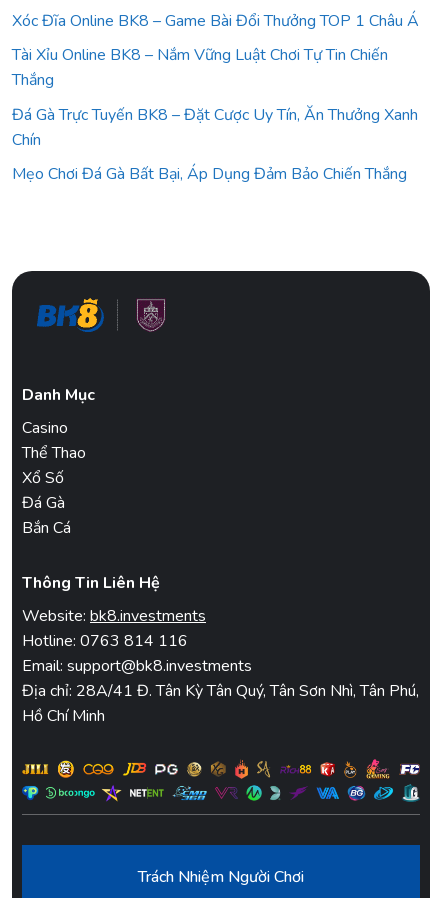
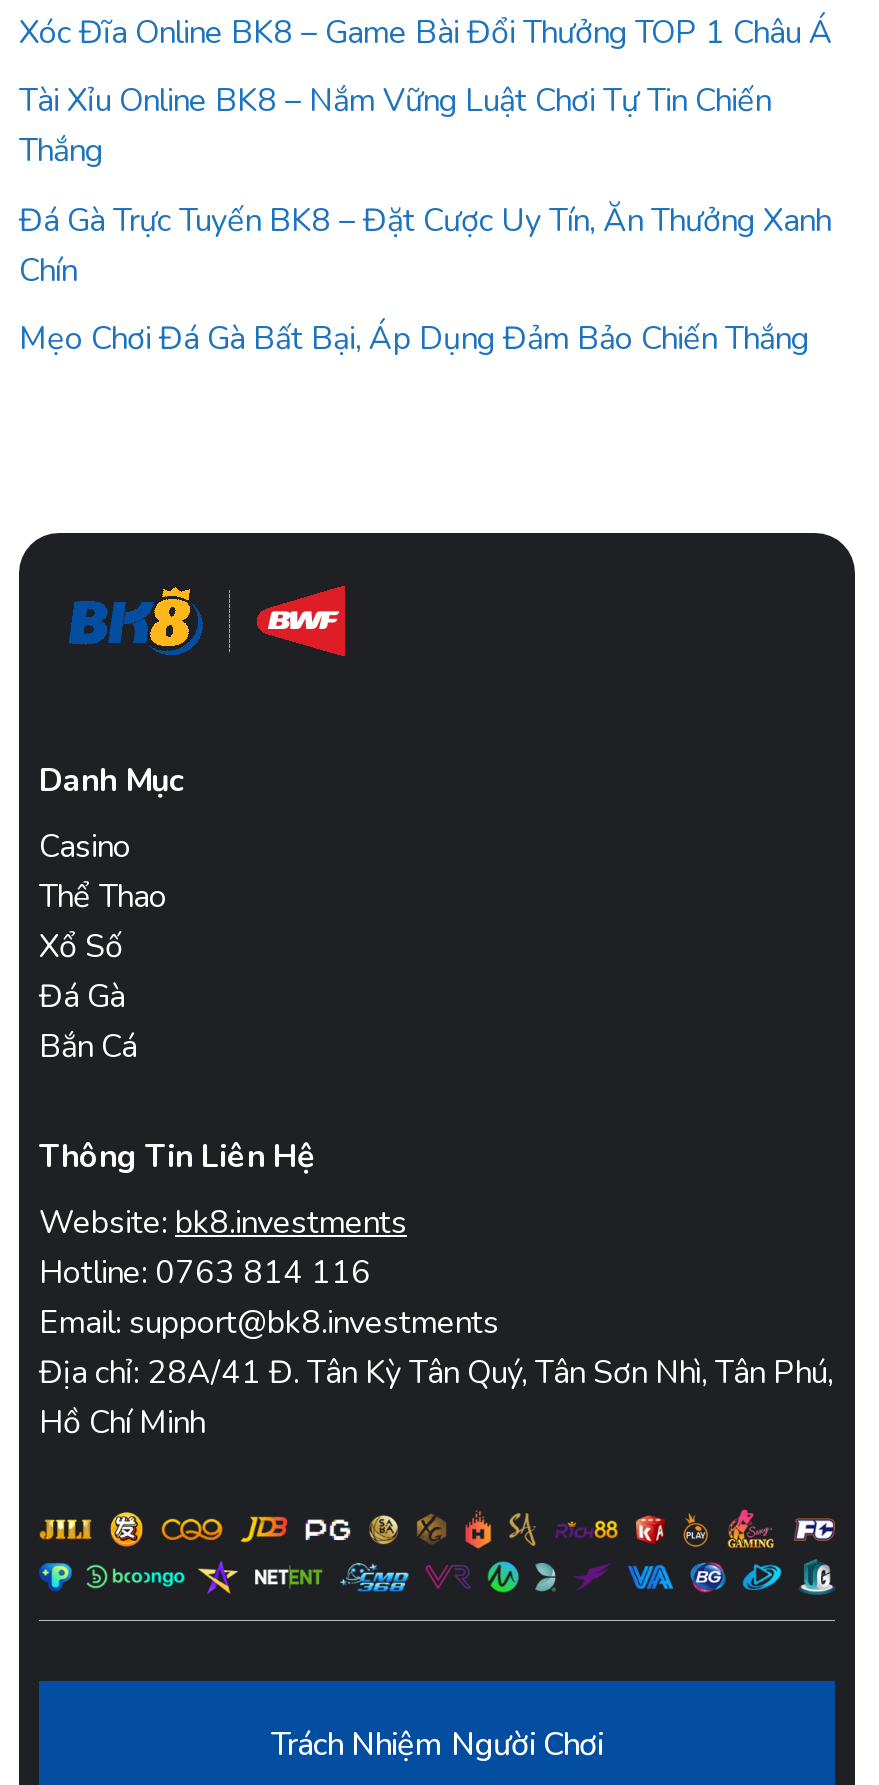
[131,298,175,332] [image] -> [255,585,347,657] [image]

